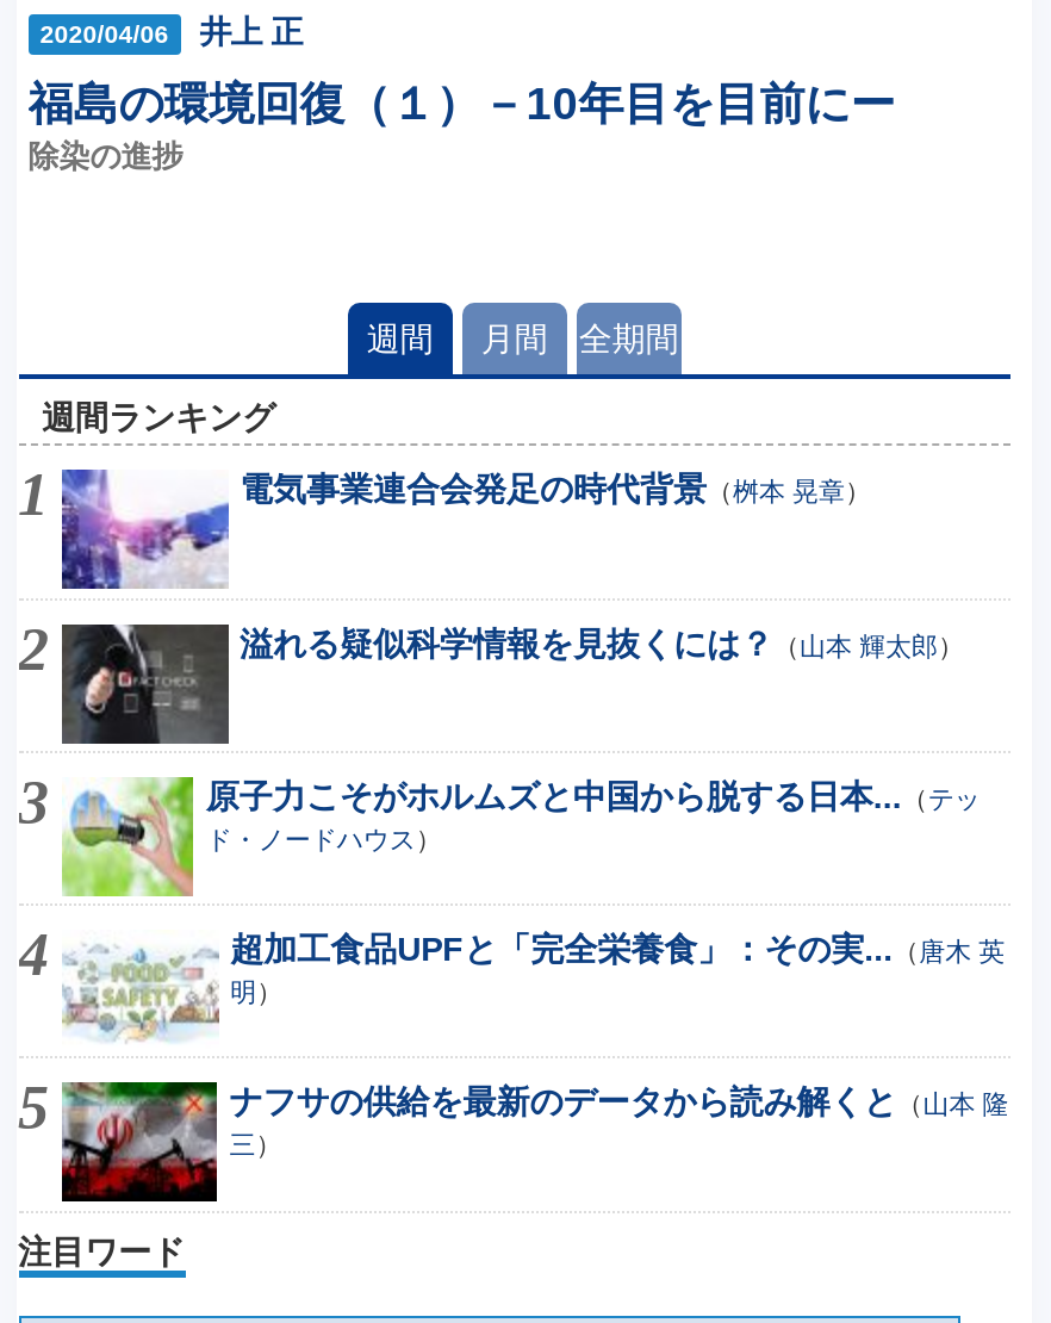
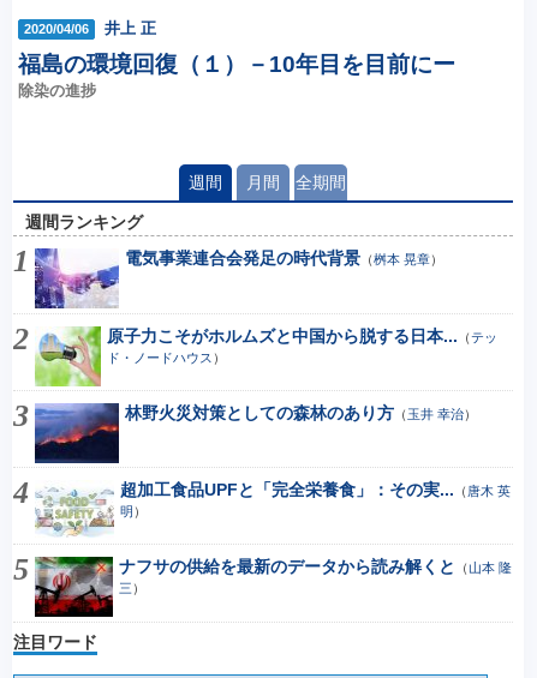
[60,622,964,746] [image] | 溢れる疑似科学情報を見抜くには？（山本 輝太郎） -> none
moved [21,775,980,901] -> [14,325,498,389]: [image] | 原子力こそがホルムズと中国から脱する日本...（テッ | ド・ノードハウス）
none -> [34,402,476,464] [image] | 林野火災対策としての森林のあり方（玉井 幸治）

